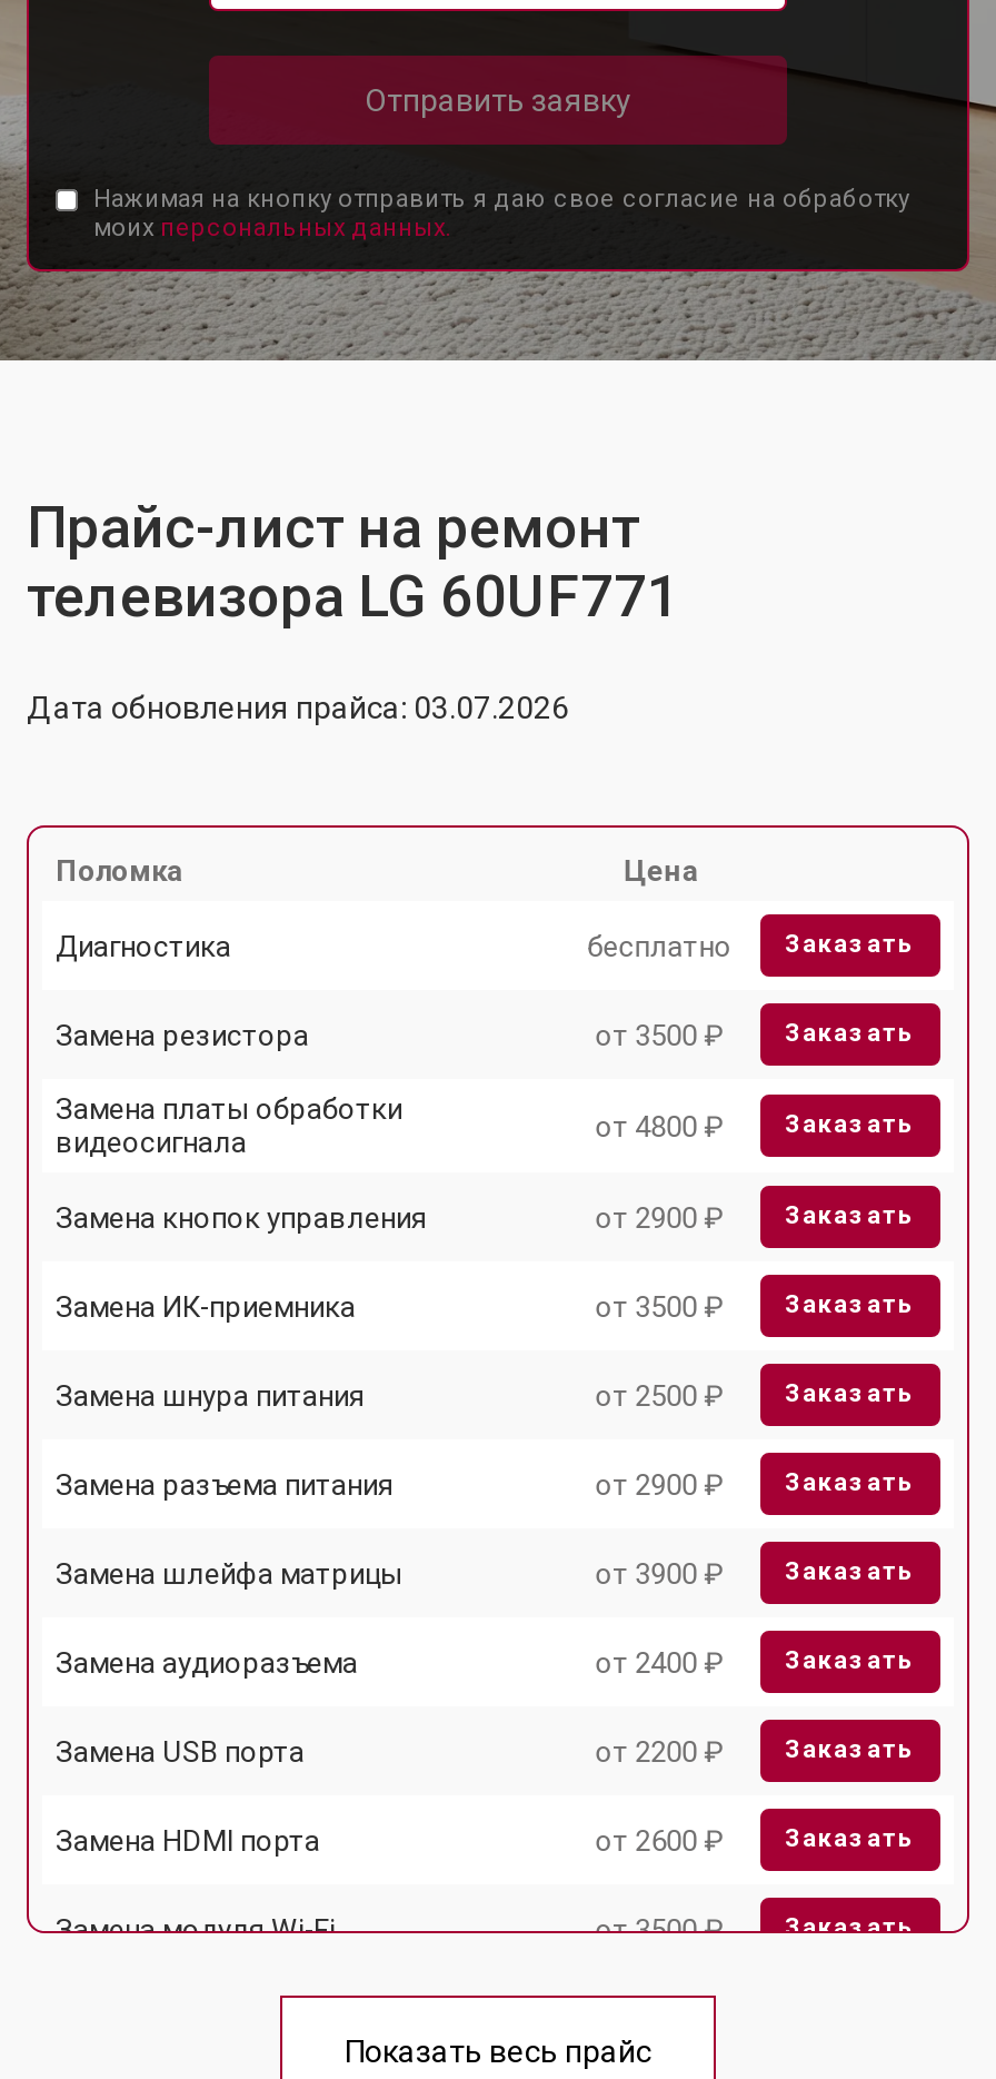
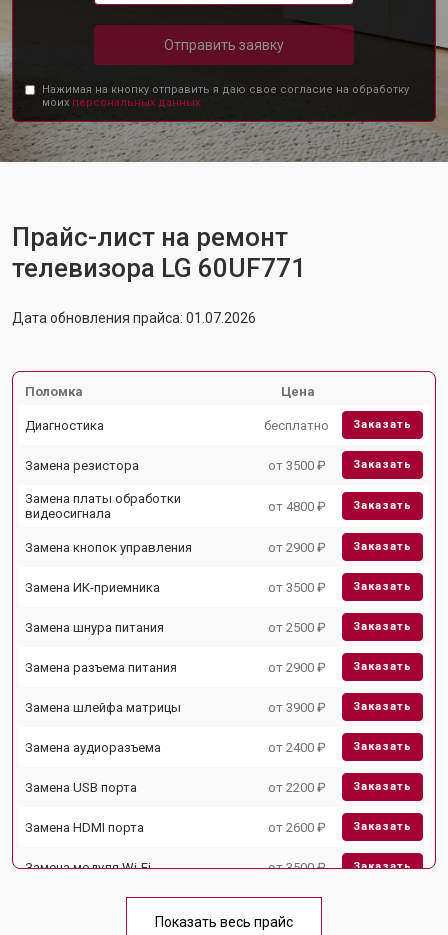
[27,690,569,725] Дата обновления прайса: 03.07.2026 -> [12,310,256,326] Дата обновления прайса: 01.07.2026

